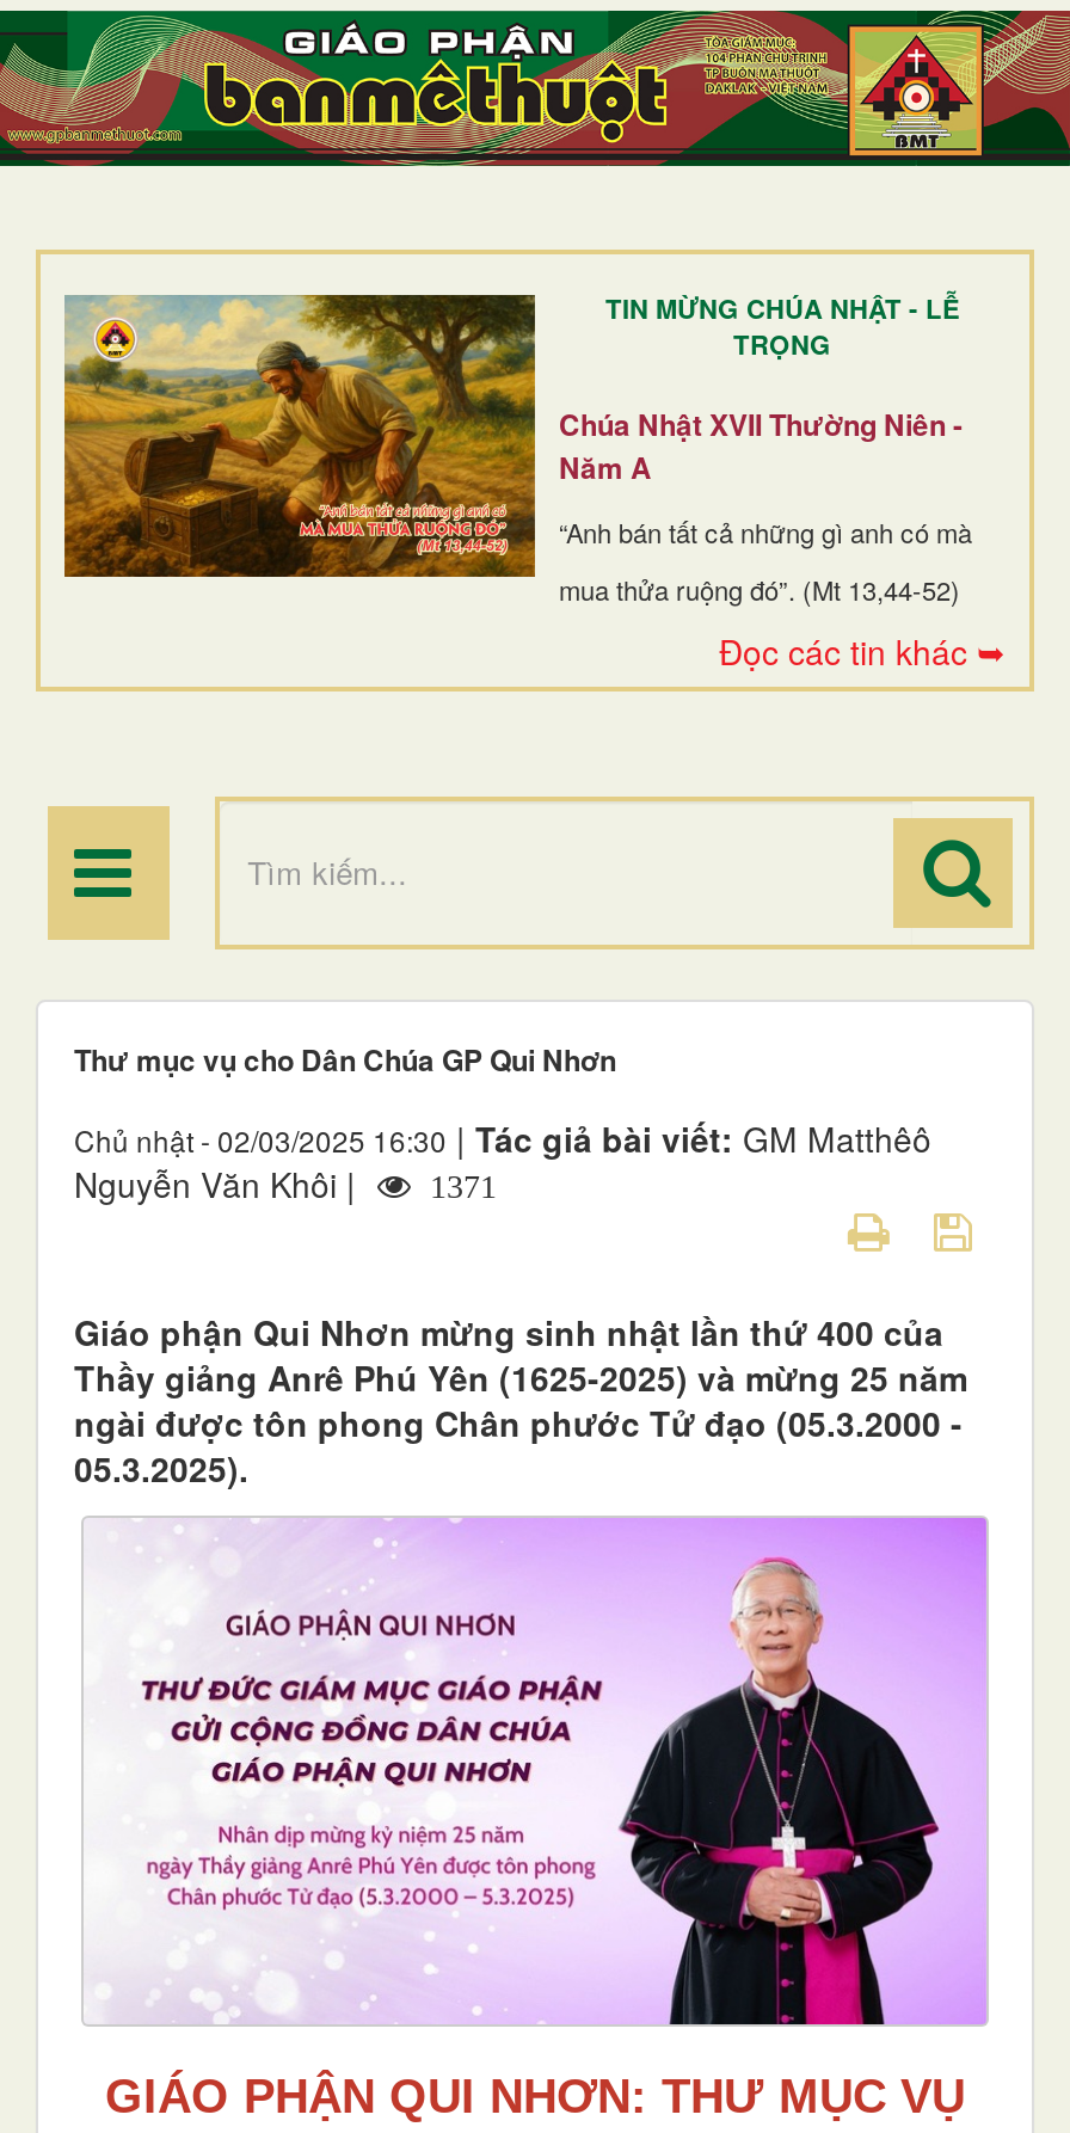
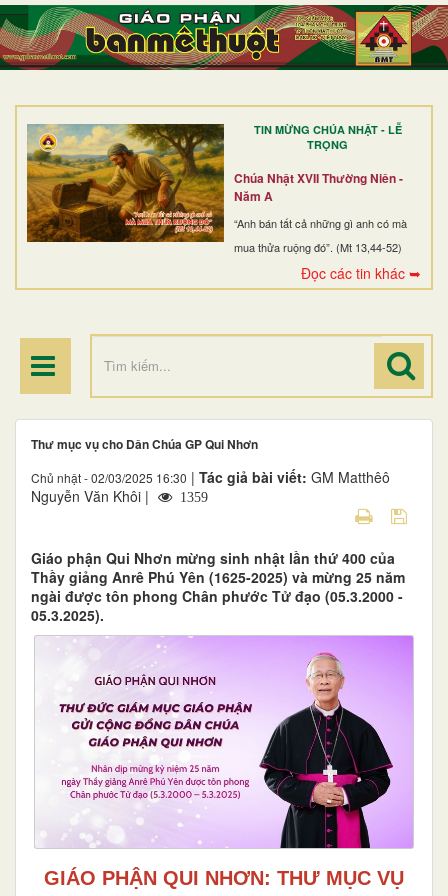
[411,1168,497,1201] 1371 -> [172,489,208,503] 1359

